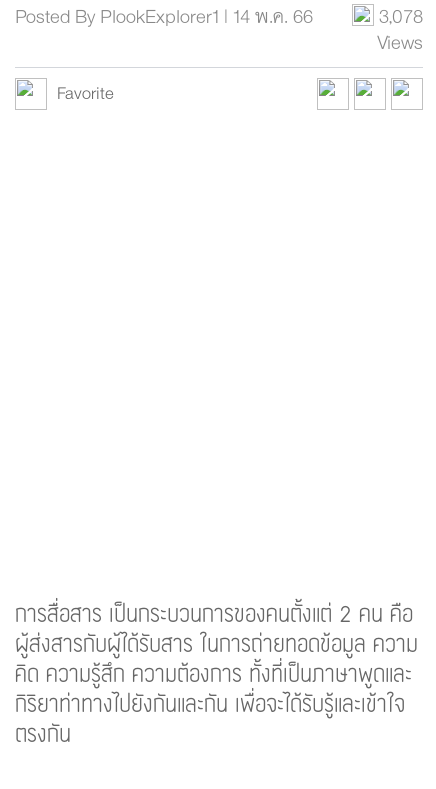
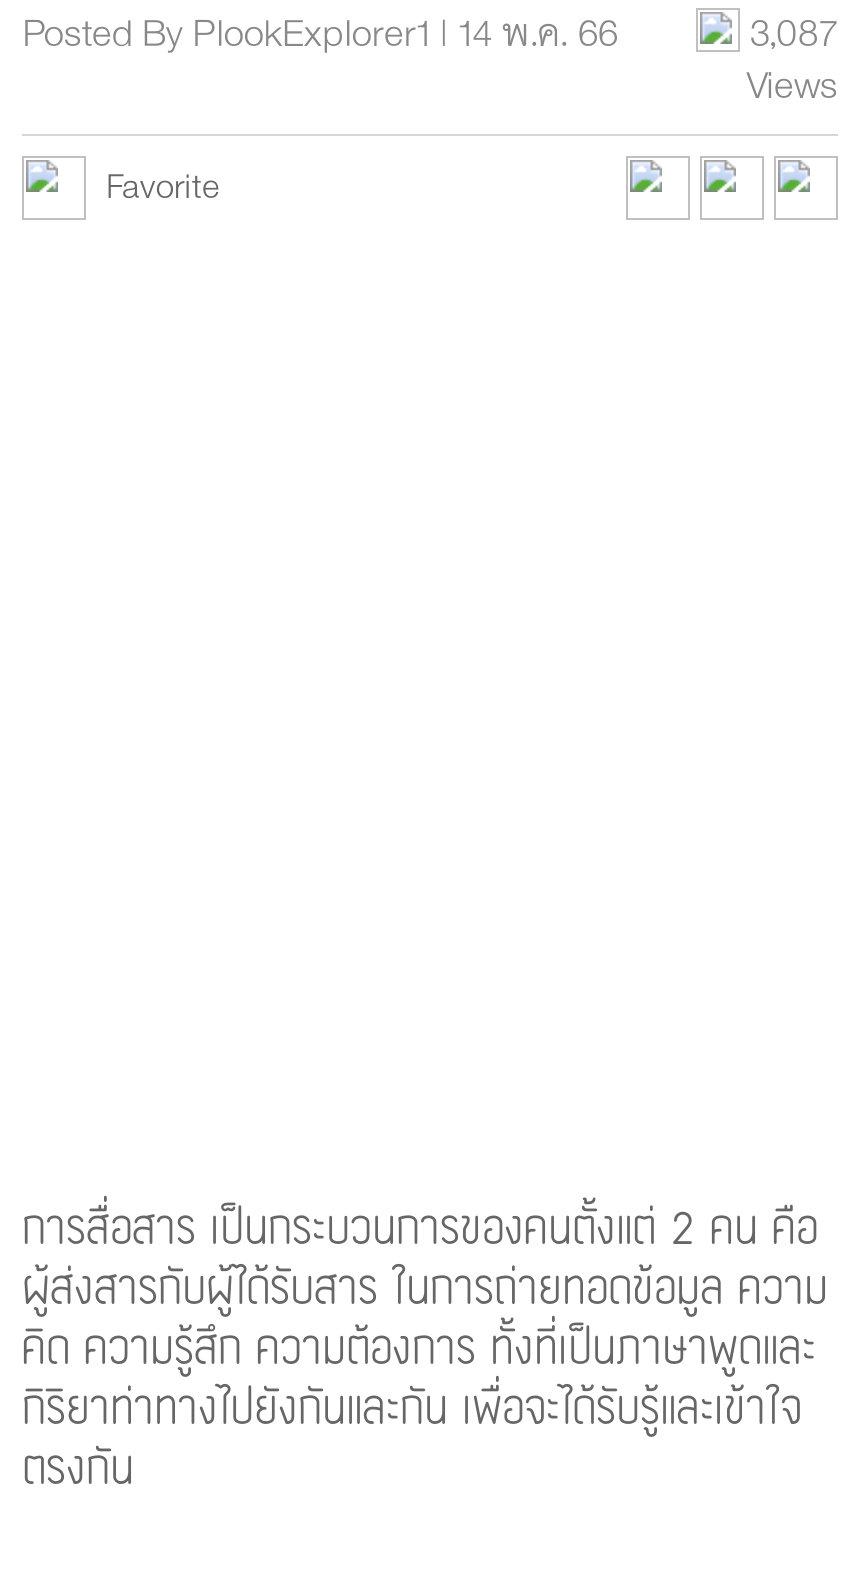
[374,3,423,32] 3,078 -> [740,6,838,64] 3,087

